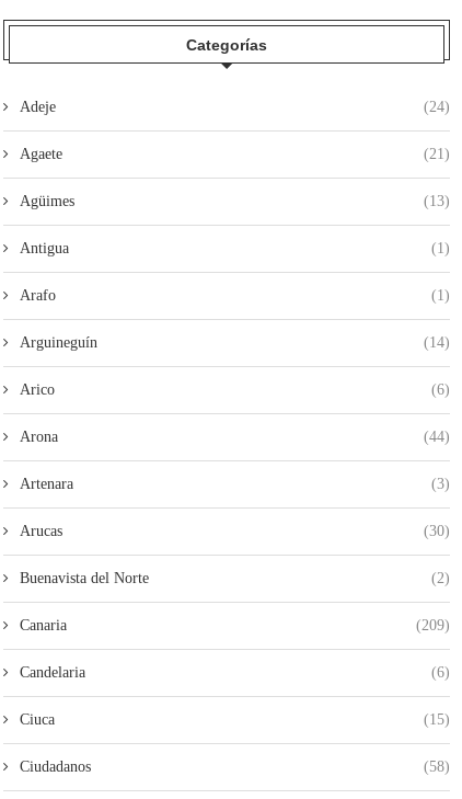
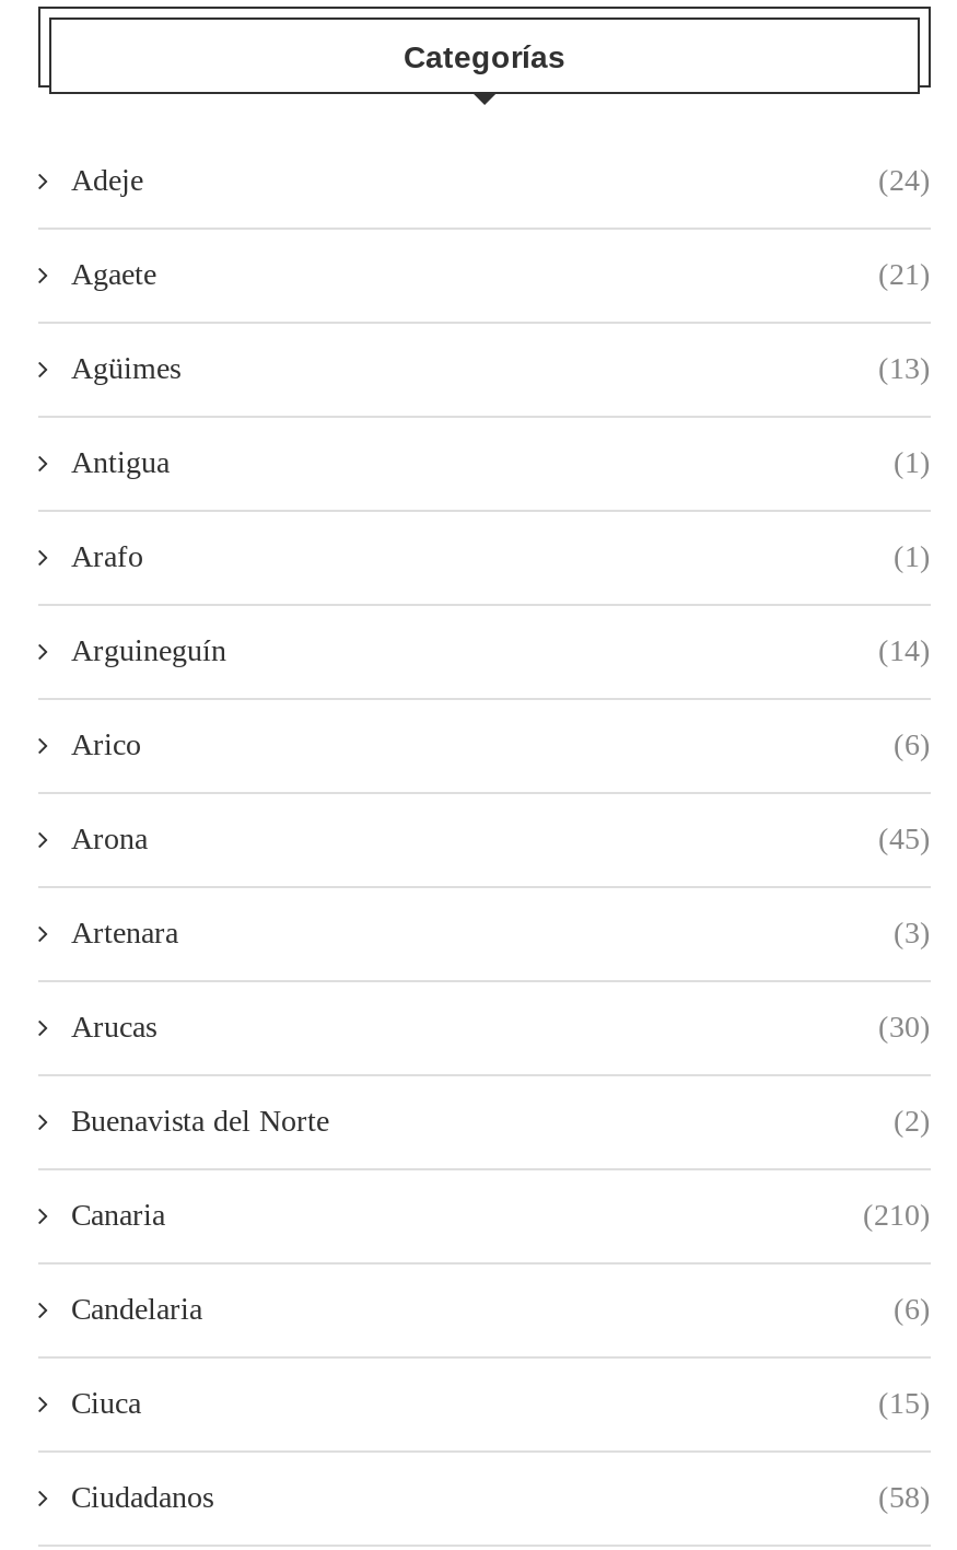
[424,428,450,445] (44) -> [878,822,931,855] (45)
[416,617,450,633] (209) -> [863,1198,931,1231] (210)

